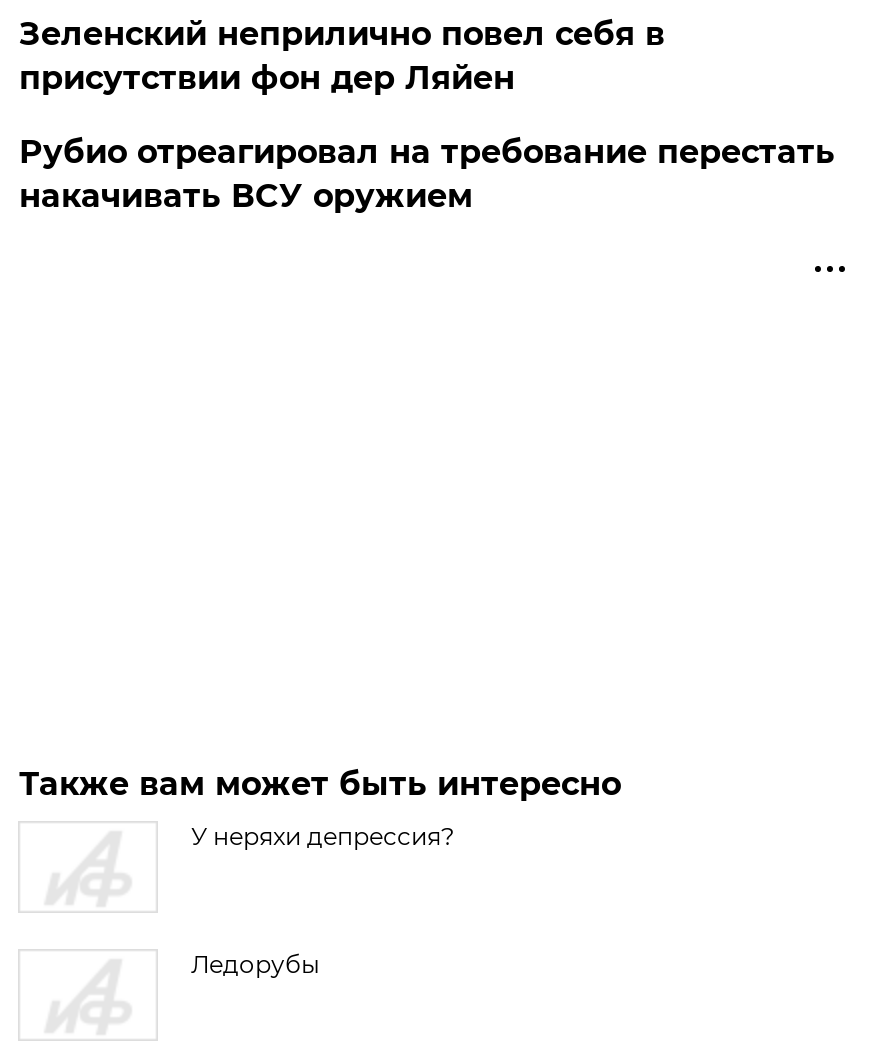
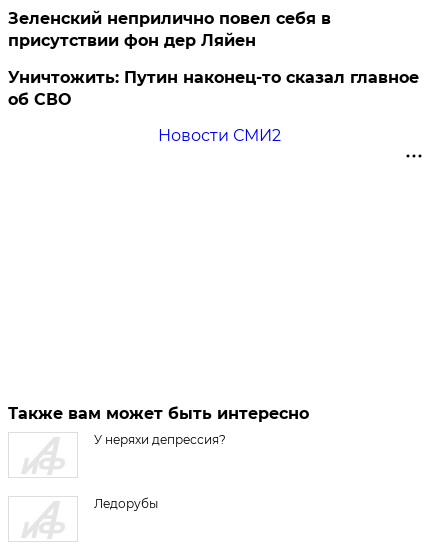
[19,133,835,215] Рубио отреагировал на требование перестать | накачивать ВСУ оружием -> [8,68,419,145] Уничтожить: Путин наконец-то сказал главное | об СВО | Новости СМИ2

